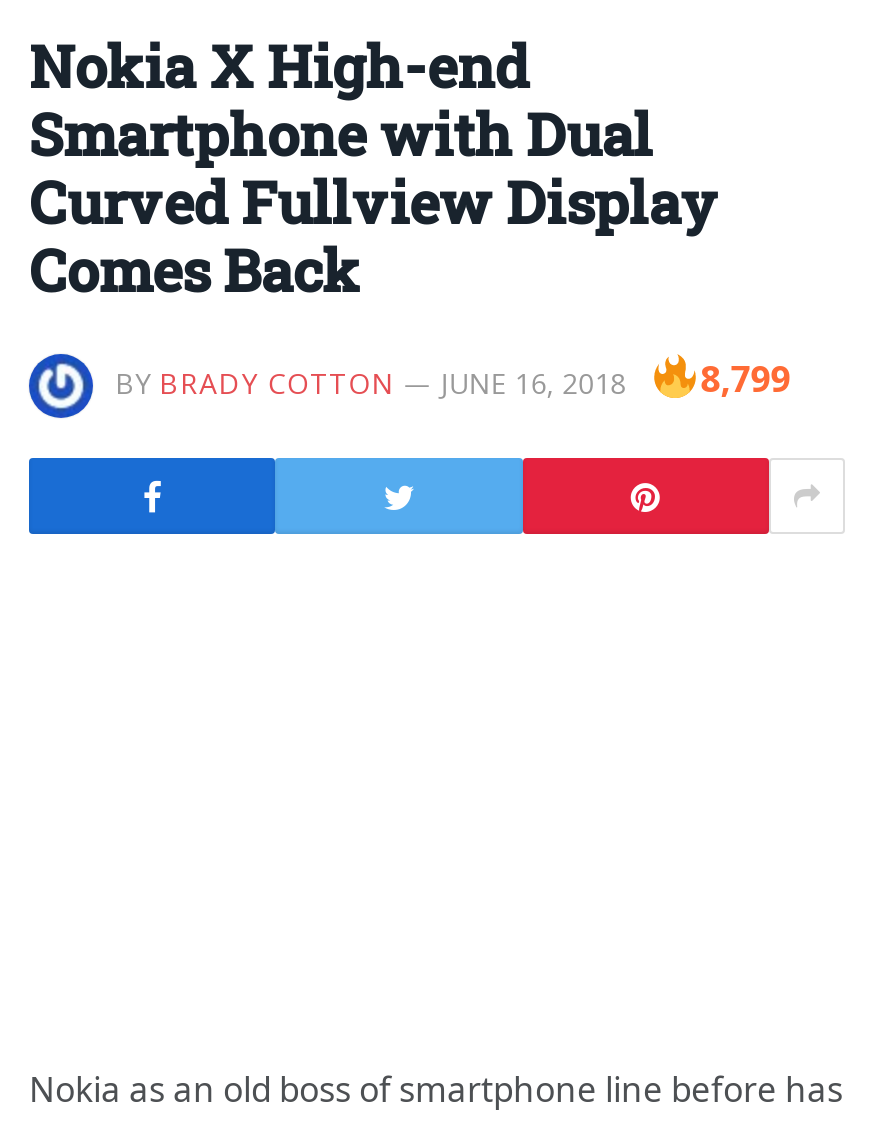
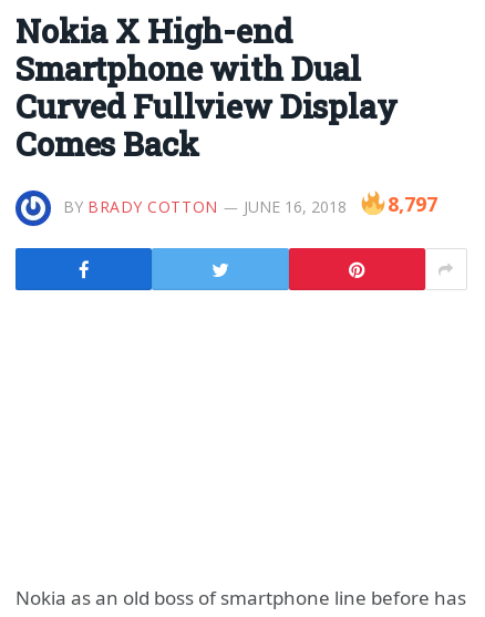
[115,353,791,402] BY BRADY COTTON JUNE 16, 2018 8,799 -> [63,190,437,217] BY BRADY COTTON JUNE 16, 2018 8,797

